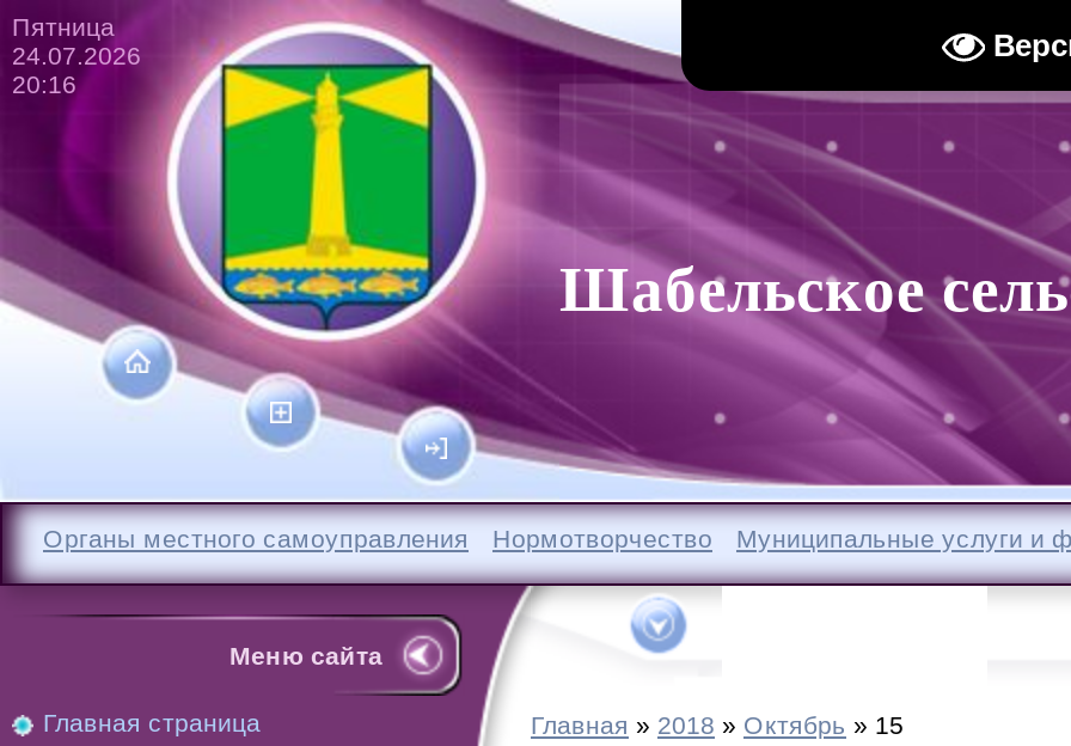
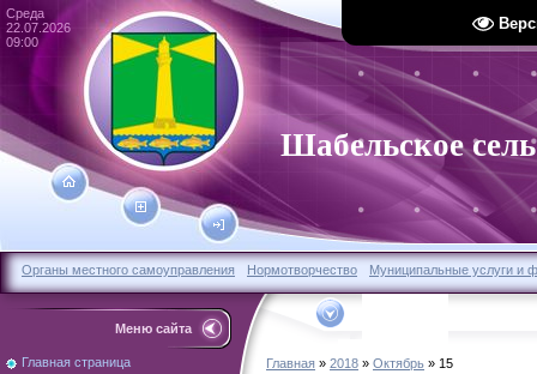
[12,12,141,98] Пятница | 24.07.2026 | 20:16 -> [6,6,71,49] Среда | 22.07.2026 | 09:00

